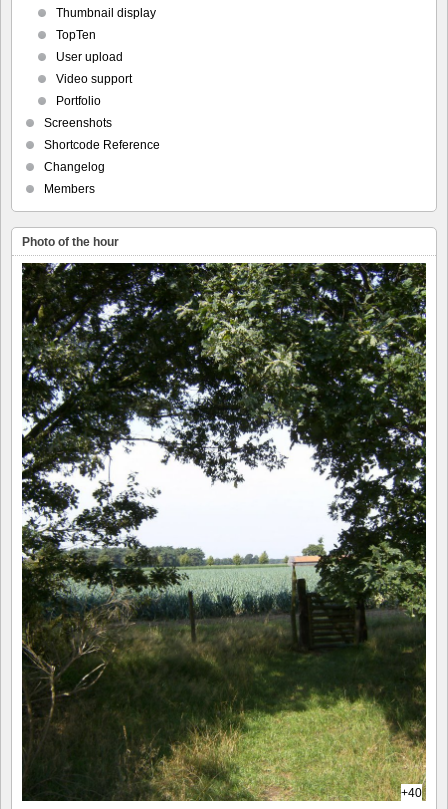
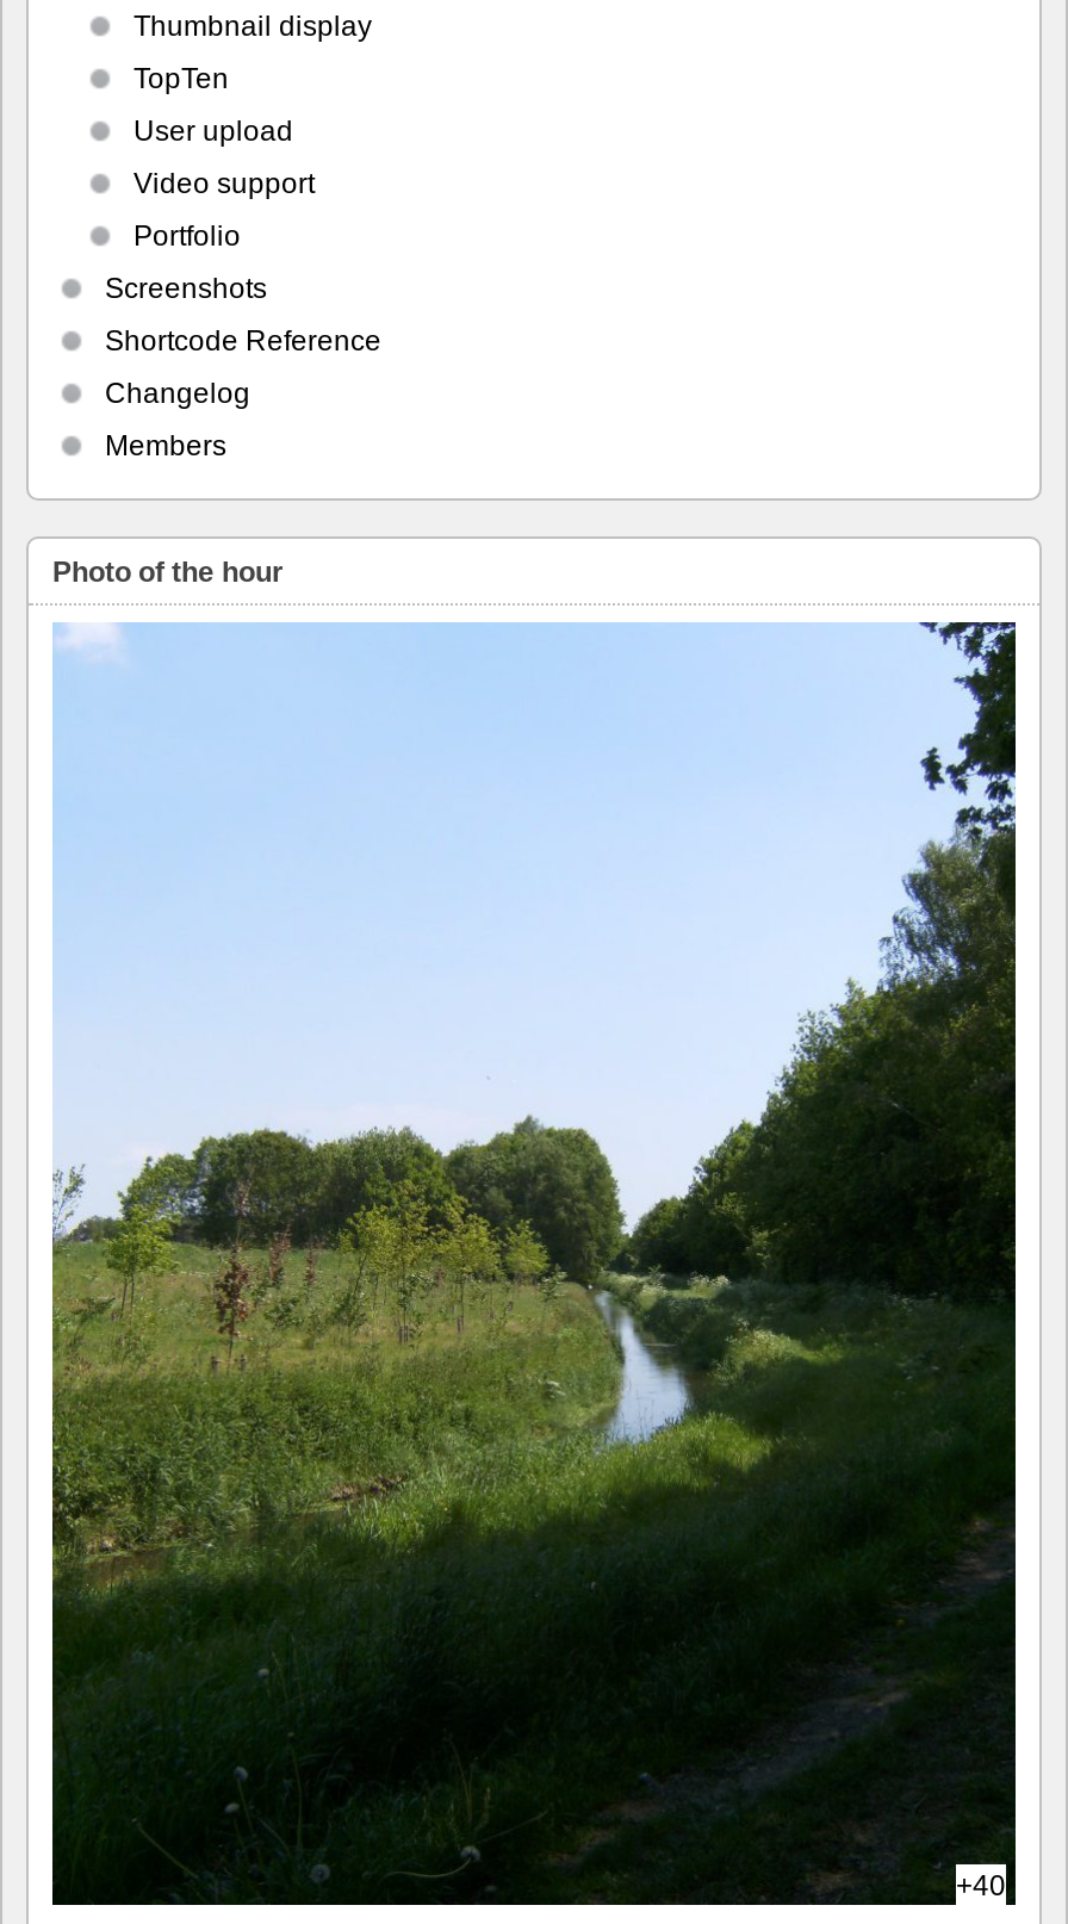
[21,262,427,802] [image] -> [50,620,1018,1907] [image]

